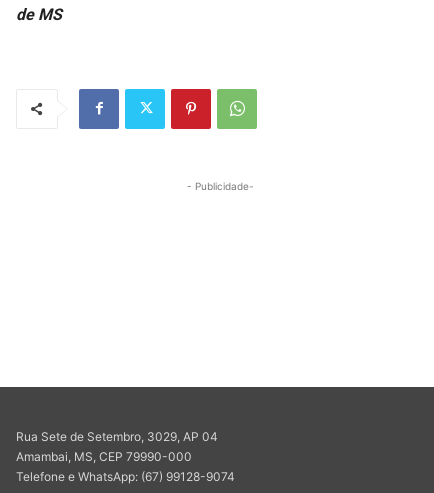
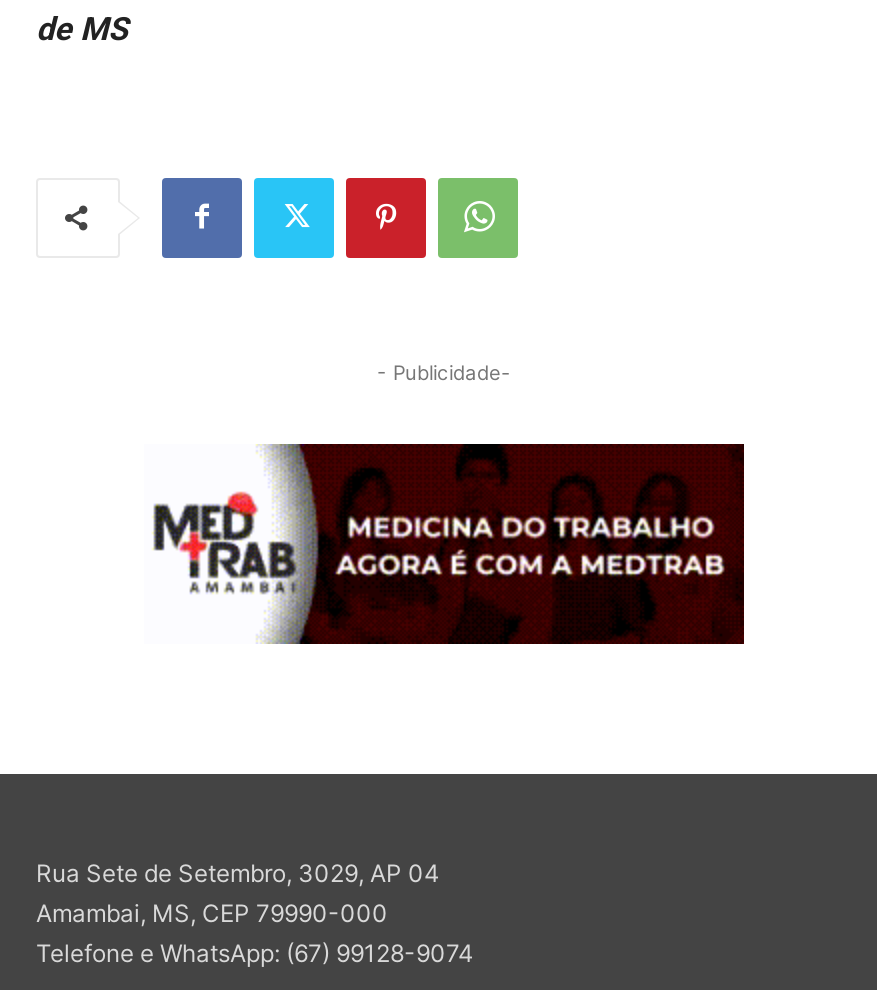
none -> [152,442,746,646] [image]

